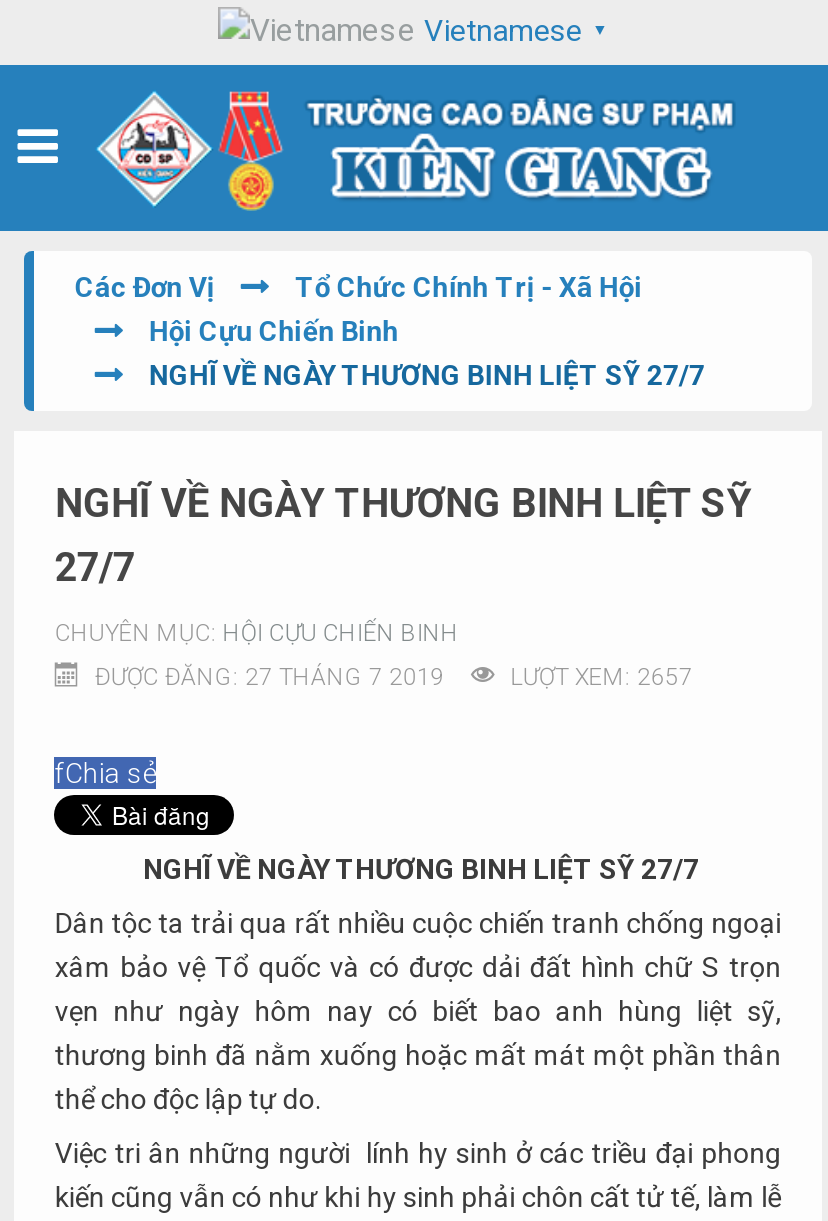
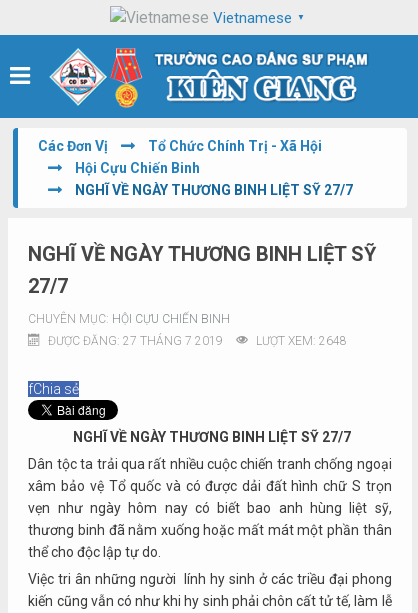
[511,663,693,691] LƯỢT XEM: 2657 -> [256,334,347,348] LƯỢT XEM: 2648

